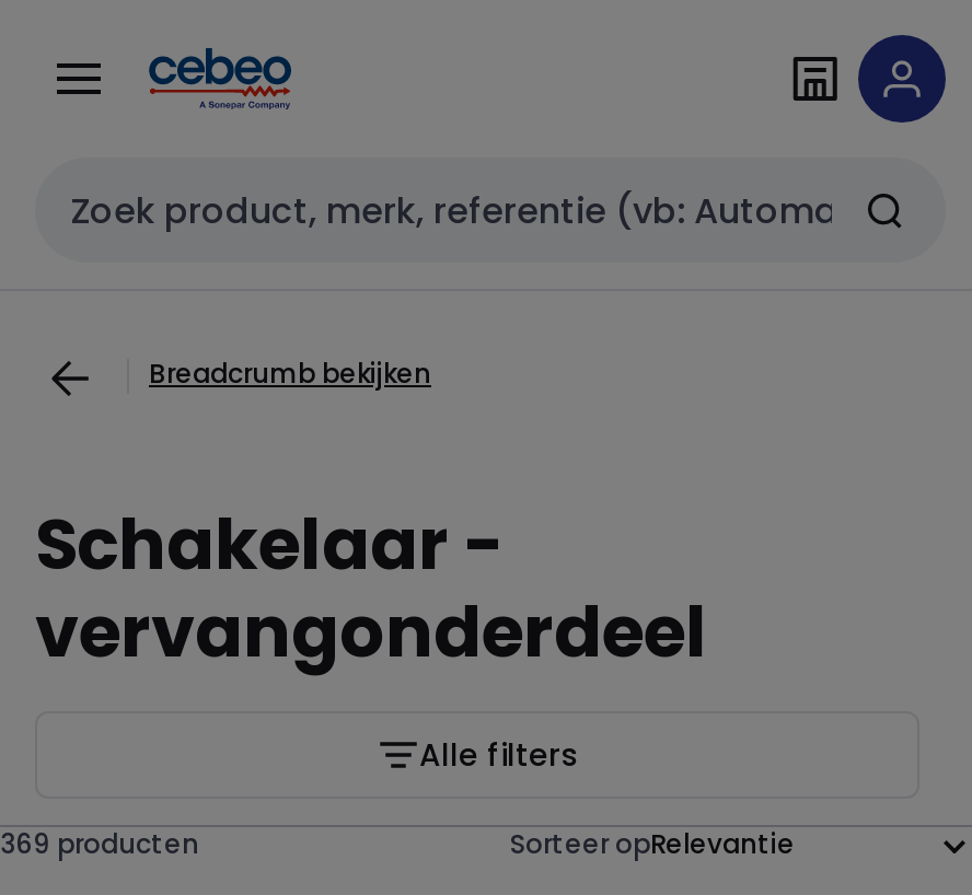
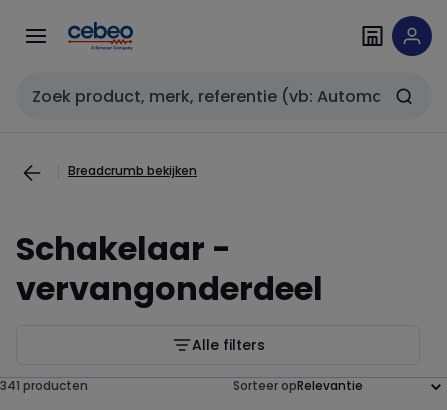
[0,825,199,862] 369 producten -> [0,377,88,394] 341 producten

